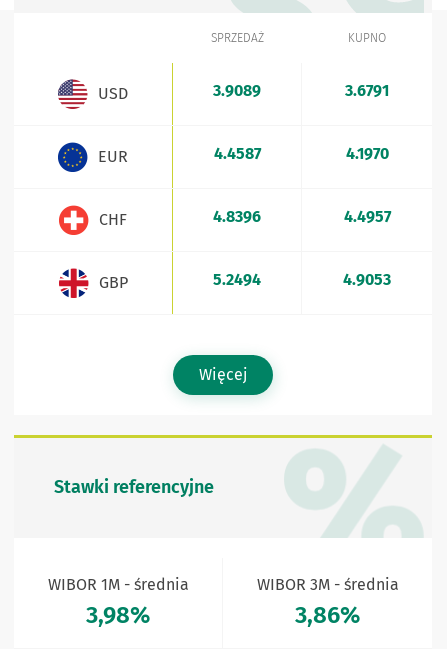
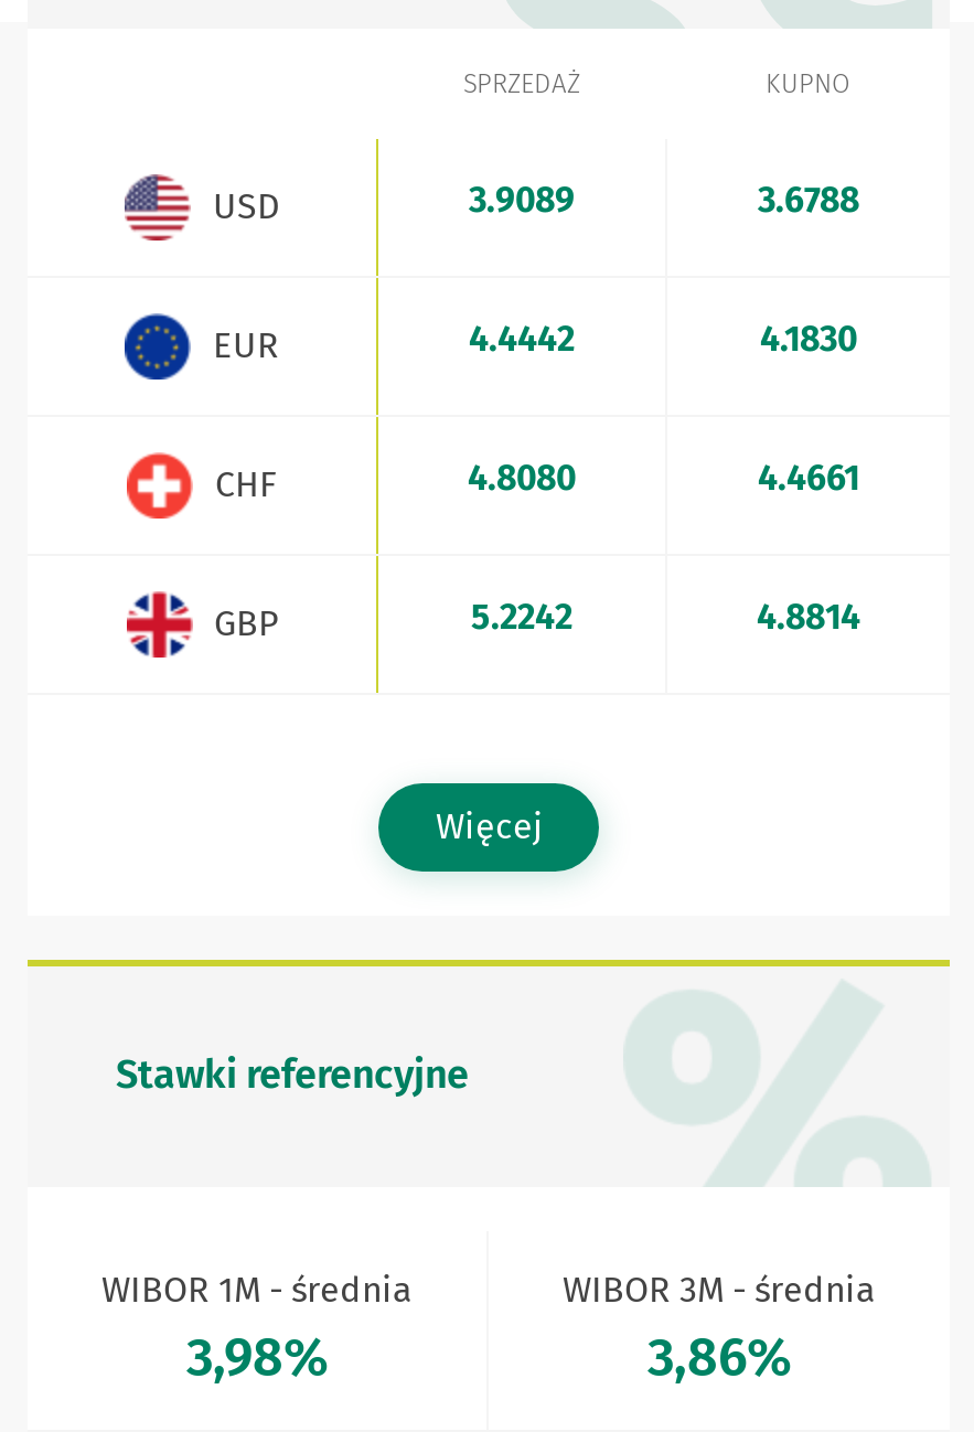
[345,81,389,100] 3.6791 -> [758,178,859,220] 3.6788
[213,144,260,163] 4.4587 -> [469,317,575,359] 4.4442
[345,144,388,163] 4.1970 -> [760,317,857,359] 4.1830
[213,207,261,226] 4.8396 -> [468,456,576,498] 4.8080
[343,207,390,226] 4.4957 -> [758,456,859,498] 4.4661
[213,270,261,289] 5.2494 -> [471,595,572,637] 5.2242
[343,270,391,289] 4.9053 -> [757,595,860,637] 4.8814

